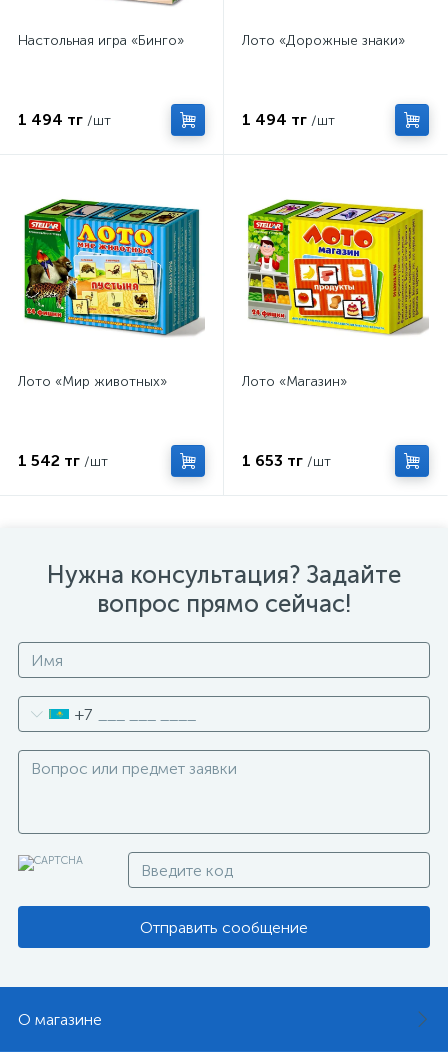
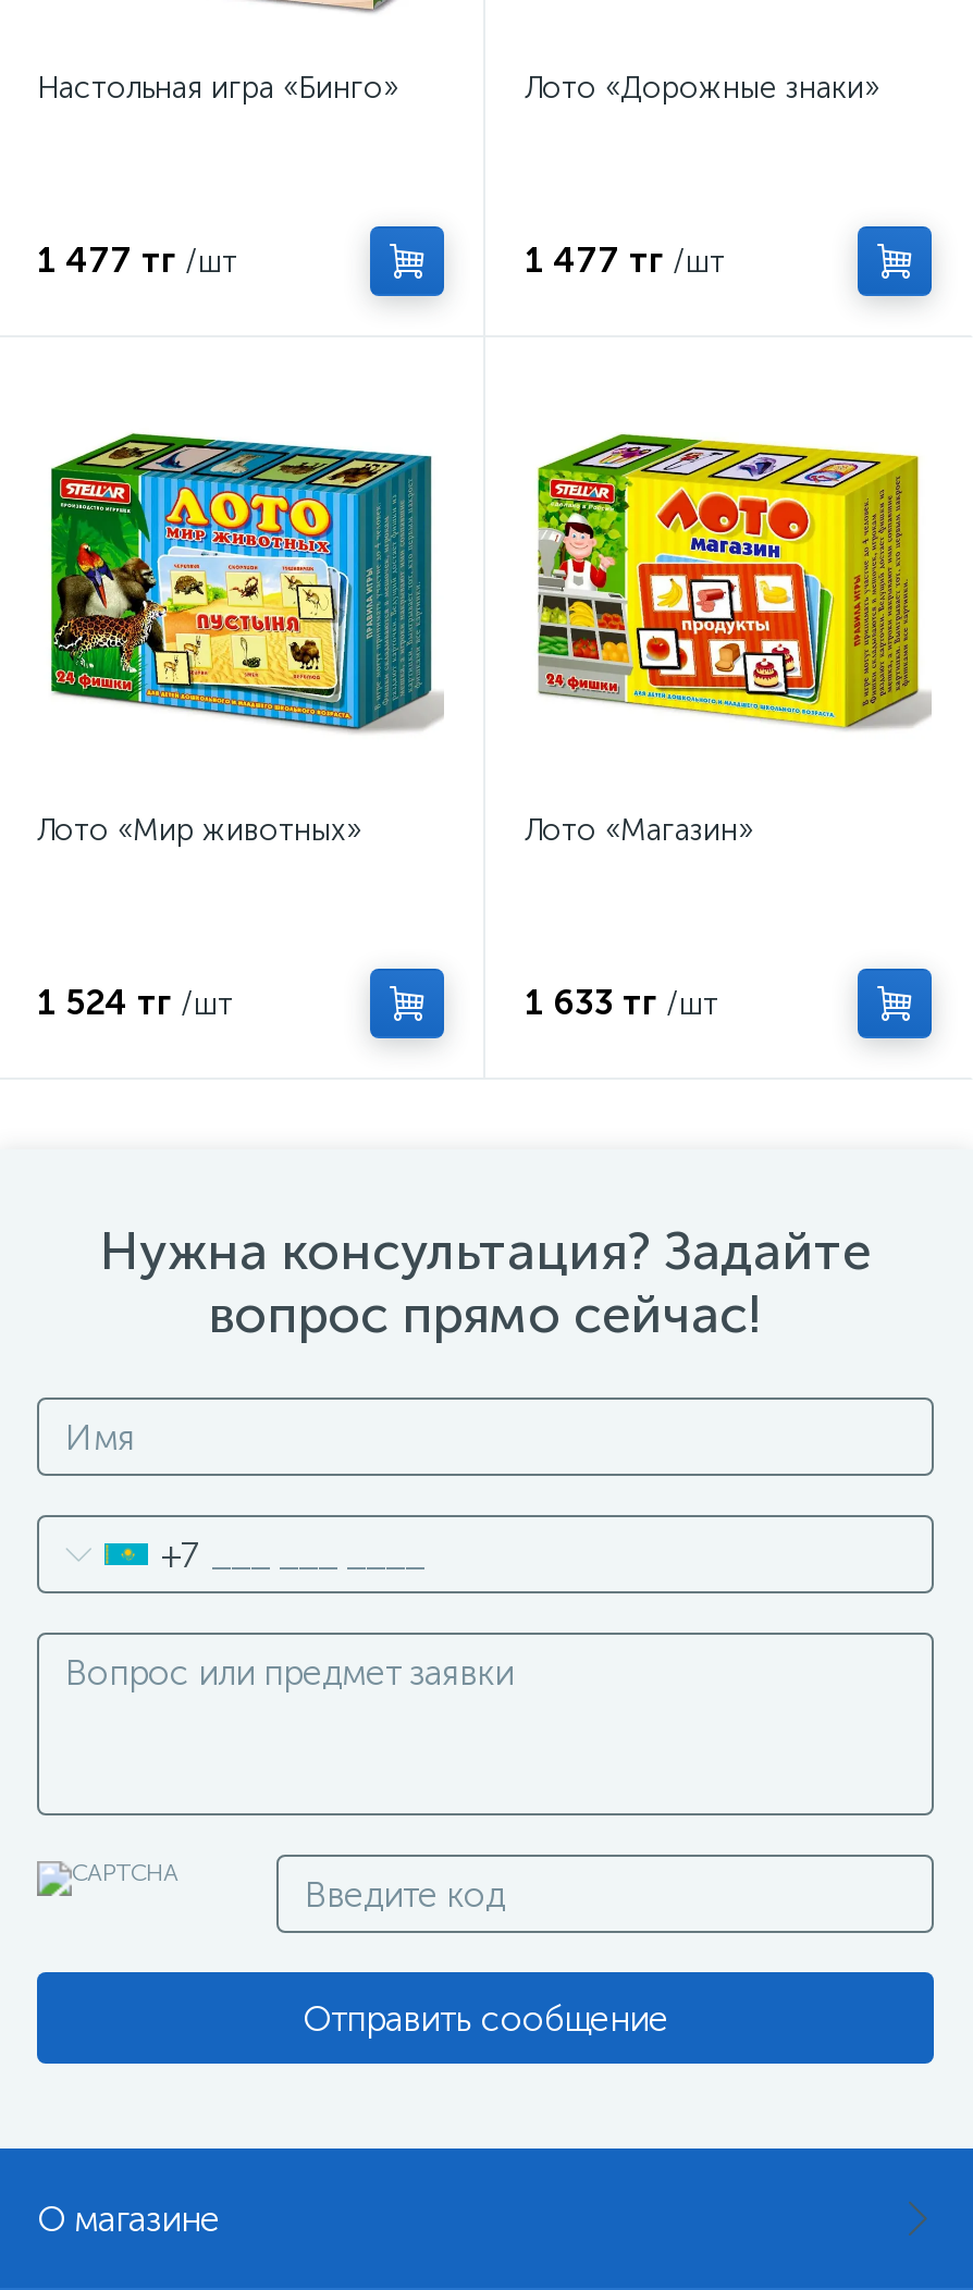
[18,110,111,129] 1 494 тг /шт -> [37,239,237,281] 1 477 тг /шт
[242,110,335,129] 1 494 тг /шт -> [525,239,725,281] 1 477 тг /шт
[18,451,108,470] 1 542 тг /шт -> [37,982,233,1023] 1 524 тг /шт
[242,451,331,470] 1 653 тг /шт -> [525,982,718,1023] 1 633 тг /шт

